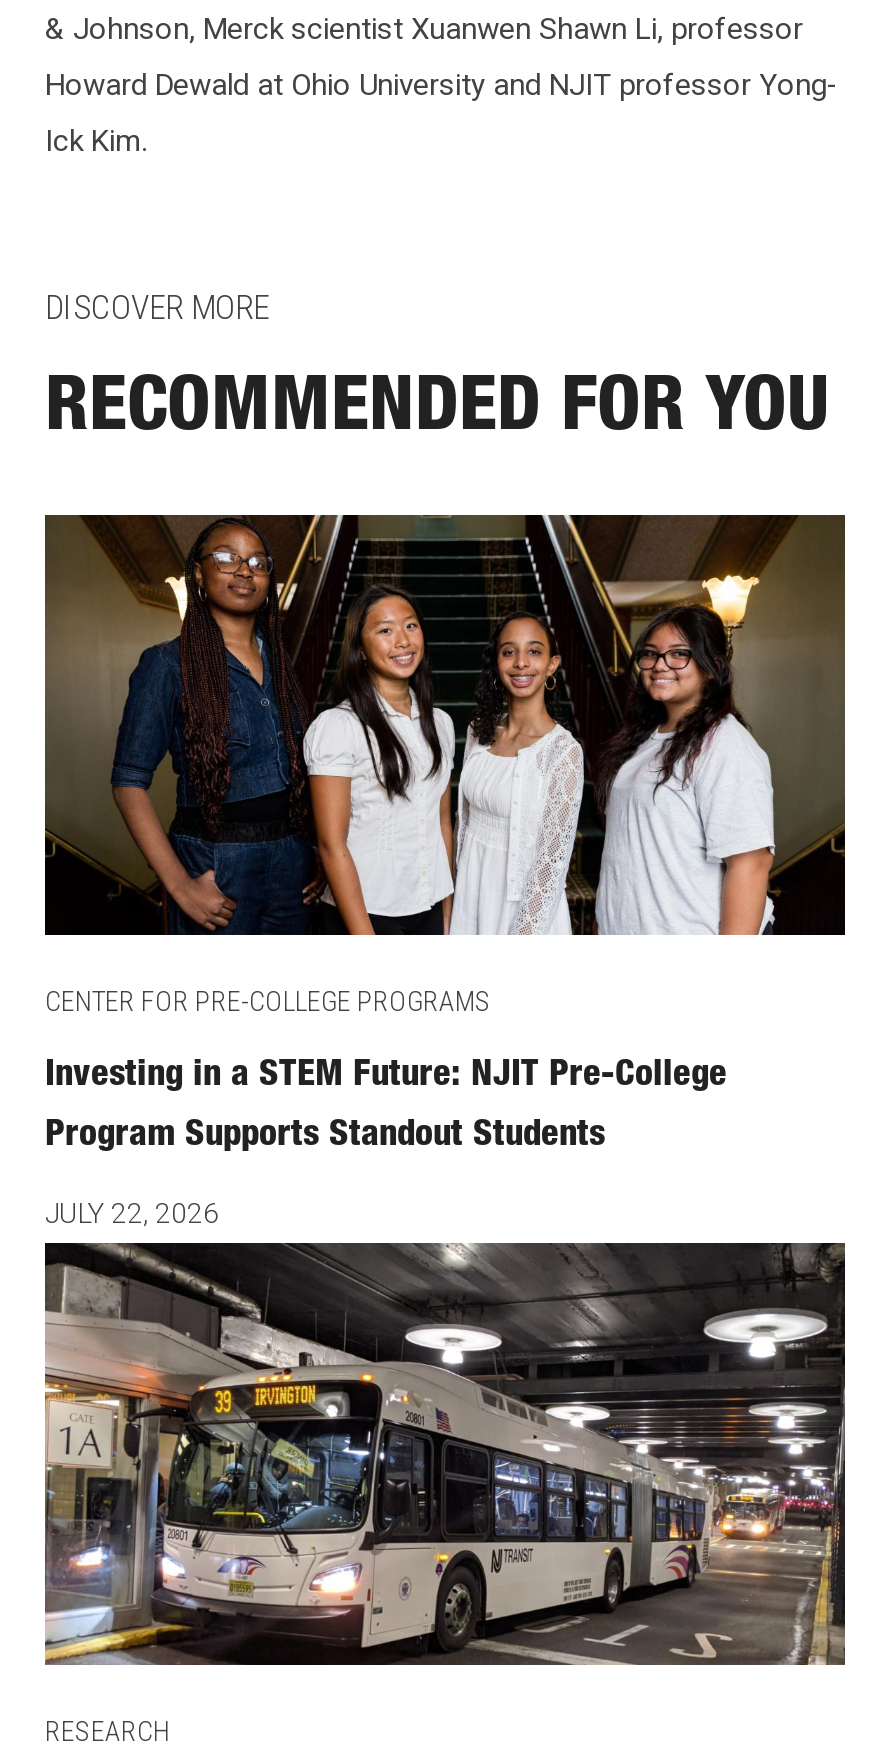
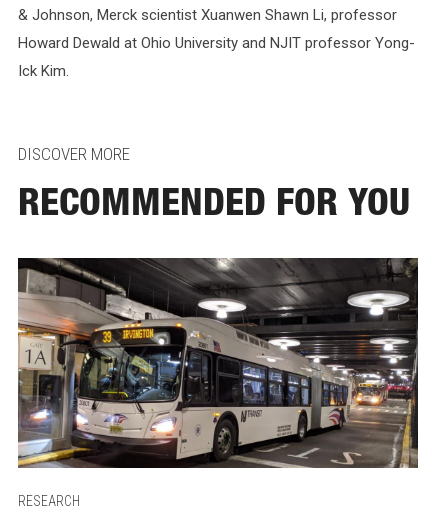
[43,513,847,1229] [image] | CENTER FOR PRE-COLLEGE PROGRAMS | Investing in a STEM Future: NJIT Pre-College | Program Supports Standout Students | JULY 22, 2026 -> none

